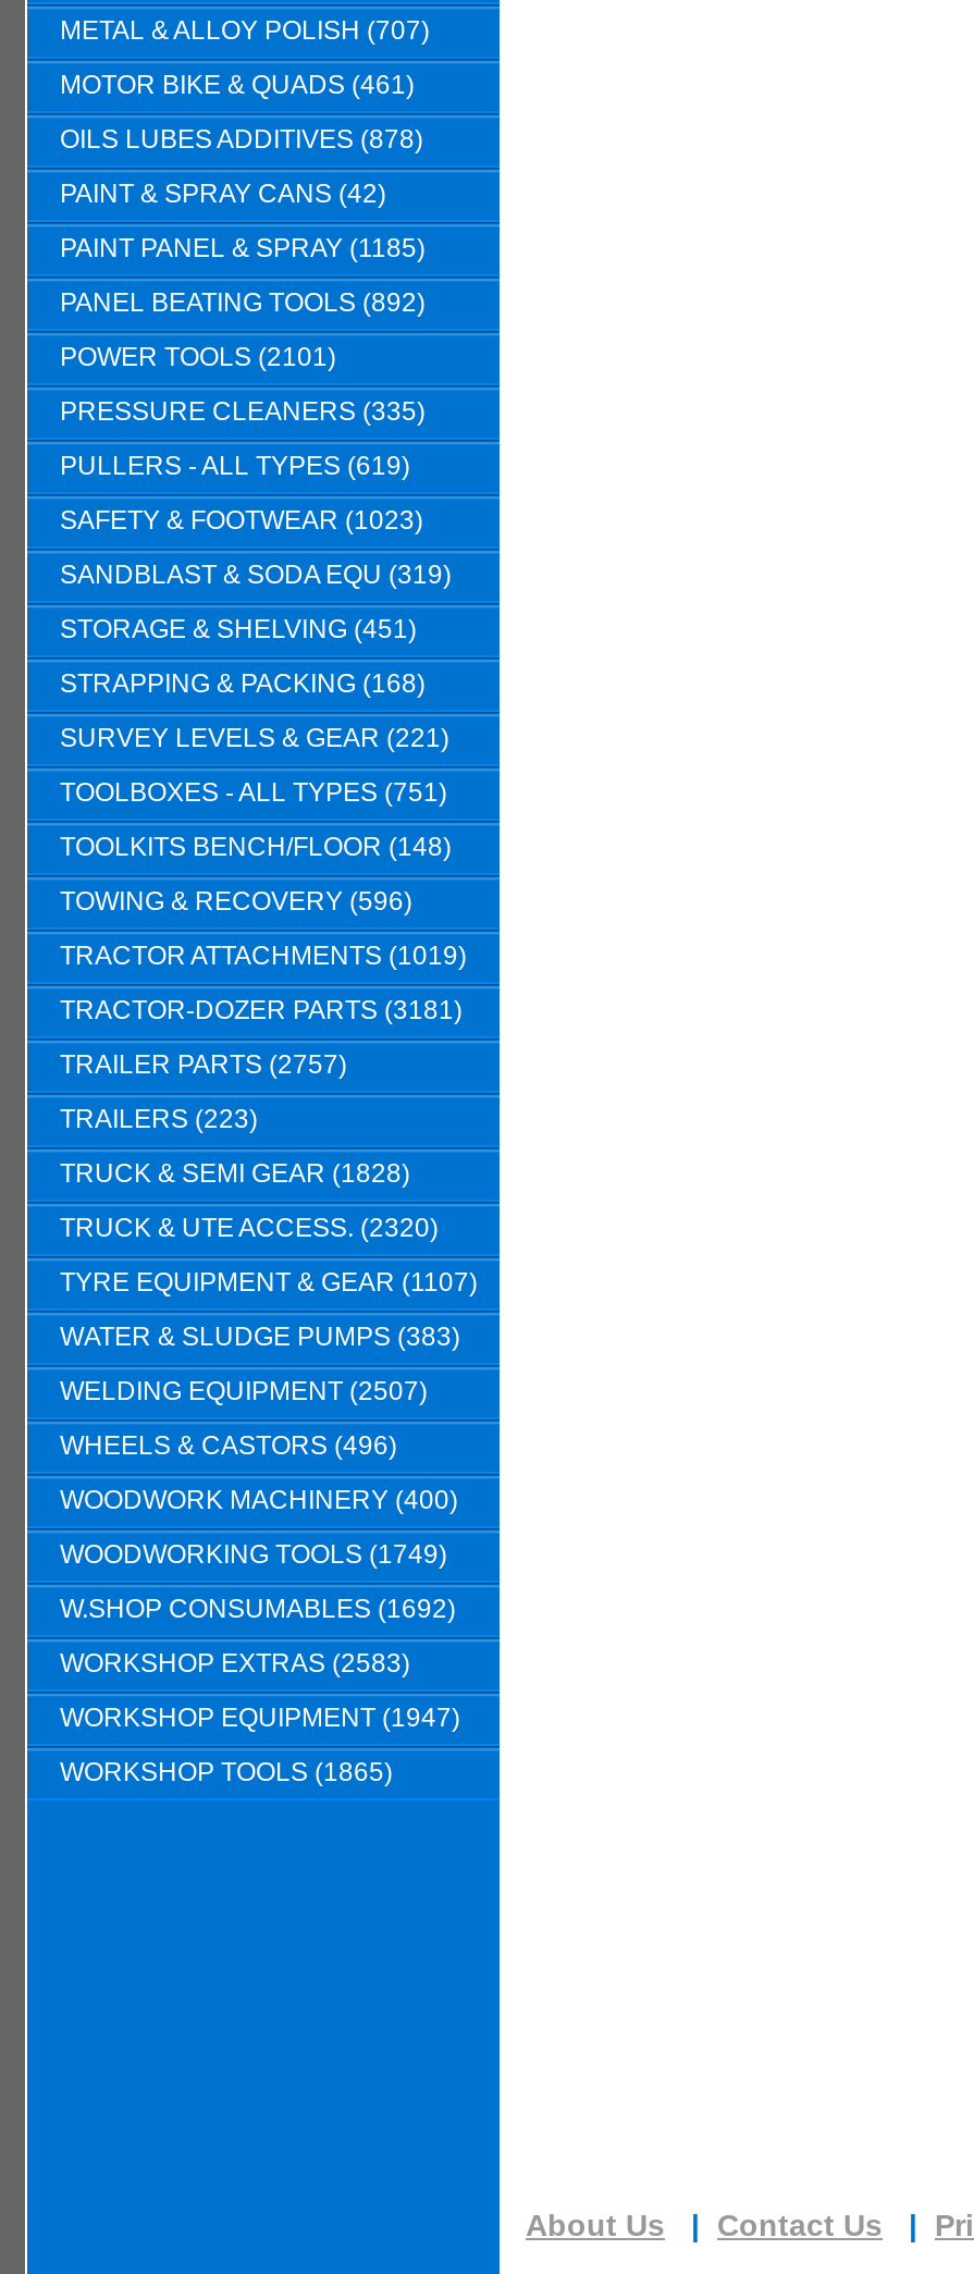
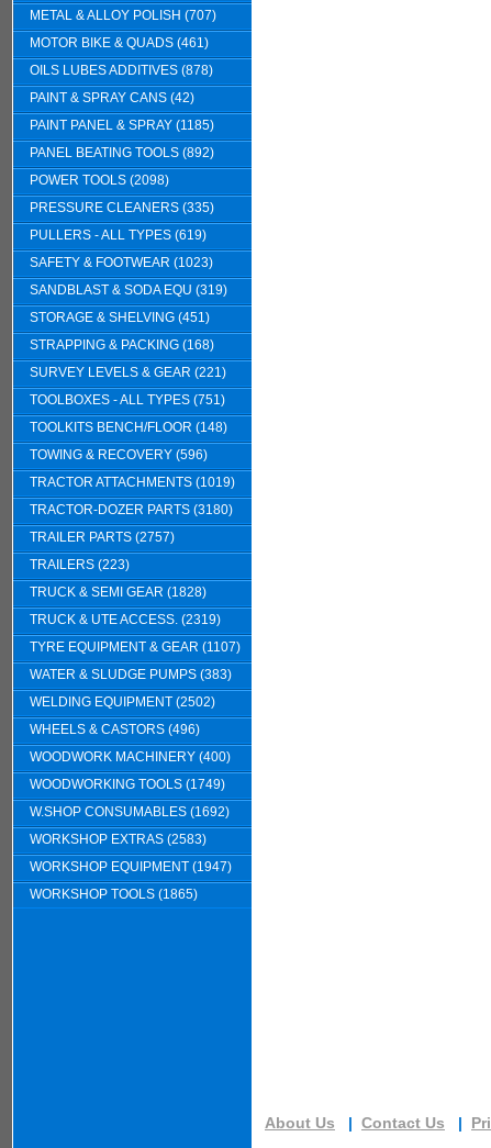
[60,342,336,372] POWER TOOLS (2101) -> [30,172,169,188] POWER TOOLS (2098)
[60,995,463,1025] TRACTOR-DOZER PARTS (3181) -> [30,502,233,517] TRACTOR-DOZER PARTS (3180)
[60,1213,439,1243] TRUCK & UTE ACCESS. (2320) -> [30,612,221,627] TRUCK & UTE ACCESS. (2319)
[60,1376,428,1406] WELDING EQUIPMENT (2507) -> [30,694,215,710] WELDING EQUIPMENT (2502)

